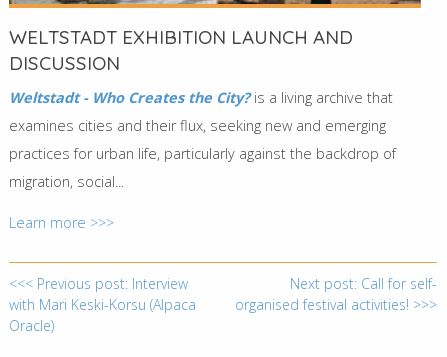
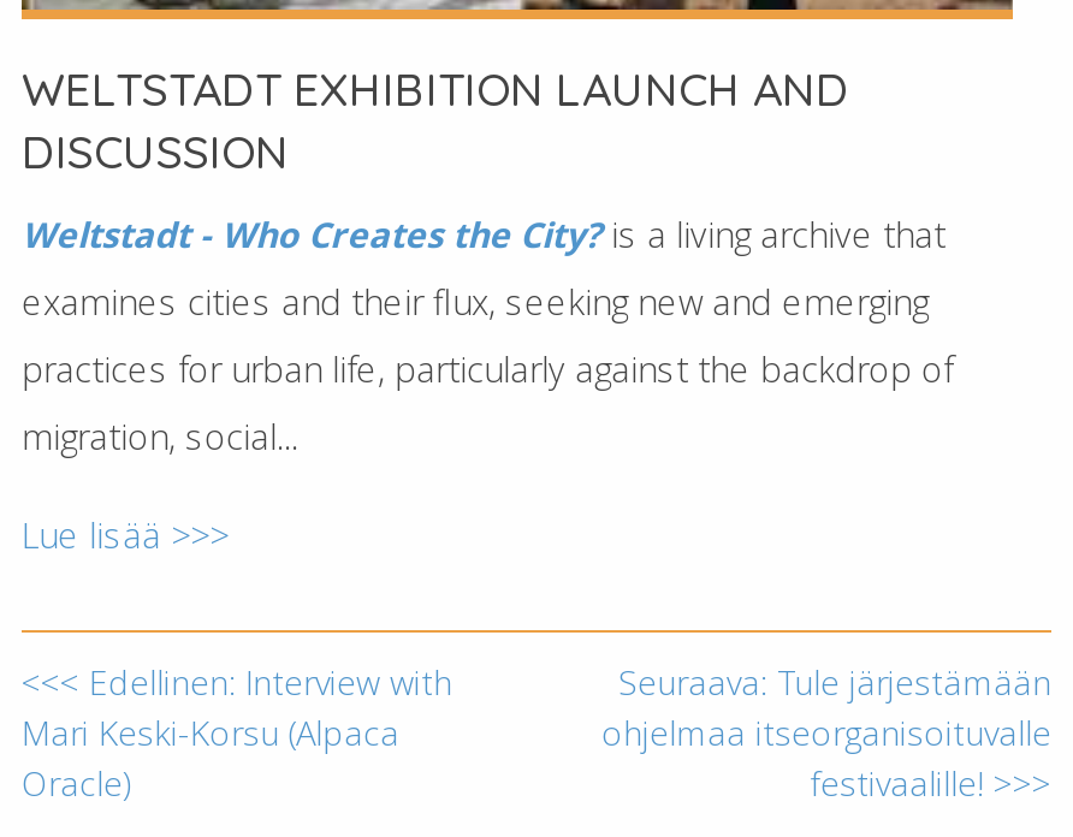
[9,213,114,232] Learn more >>> -> [22,513,229,558] Lue lisää >>>
[9,273,196,313] <<< Previous post: Interview | with Mari Keski-Korsu (Alpaca -> [22,658,452,754] <<< Edellinen: Interview with | Mari Keski-Korsu (Alpaca
[235,273,437,313] Next post: Call for self- | organised festival activities! >>> -> [601,658,1051,805] Seuraava: Tule järjestämään | ohjelmaa itseorganisoituvalle | festivaalille! >>>

